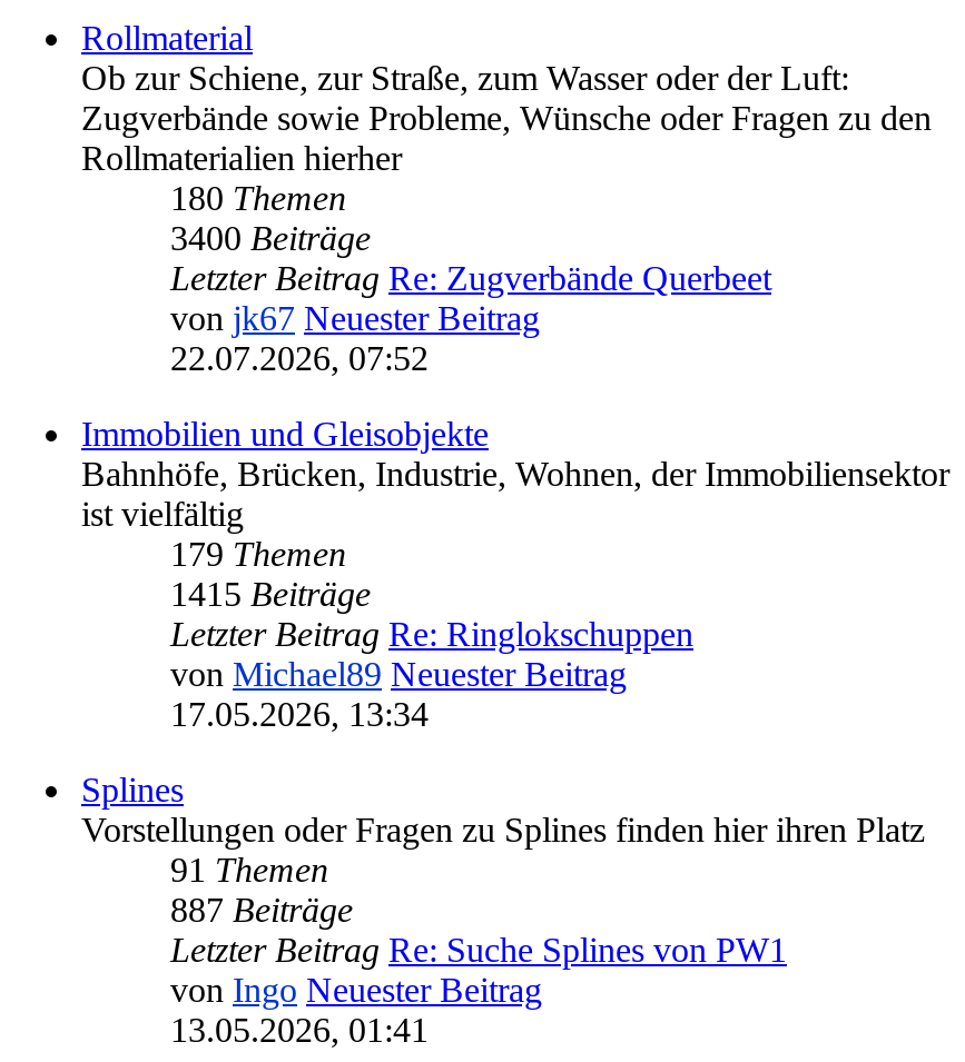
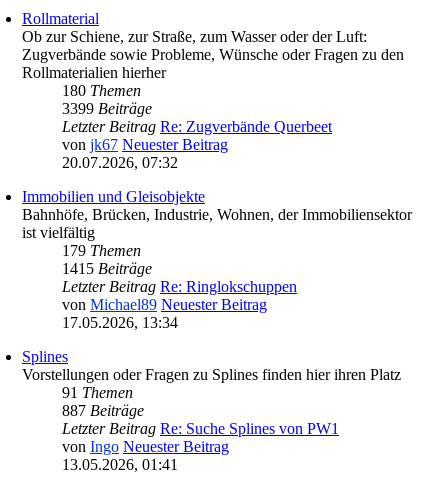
[170,219,371,256] 3400 Beiträge -> [62,100,152,117] 3399 Beiträge
[170,339,429,377] 22.07.2026, 07:52 -> [62,154,178,171] 20.07.2026, 07:32

